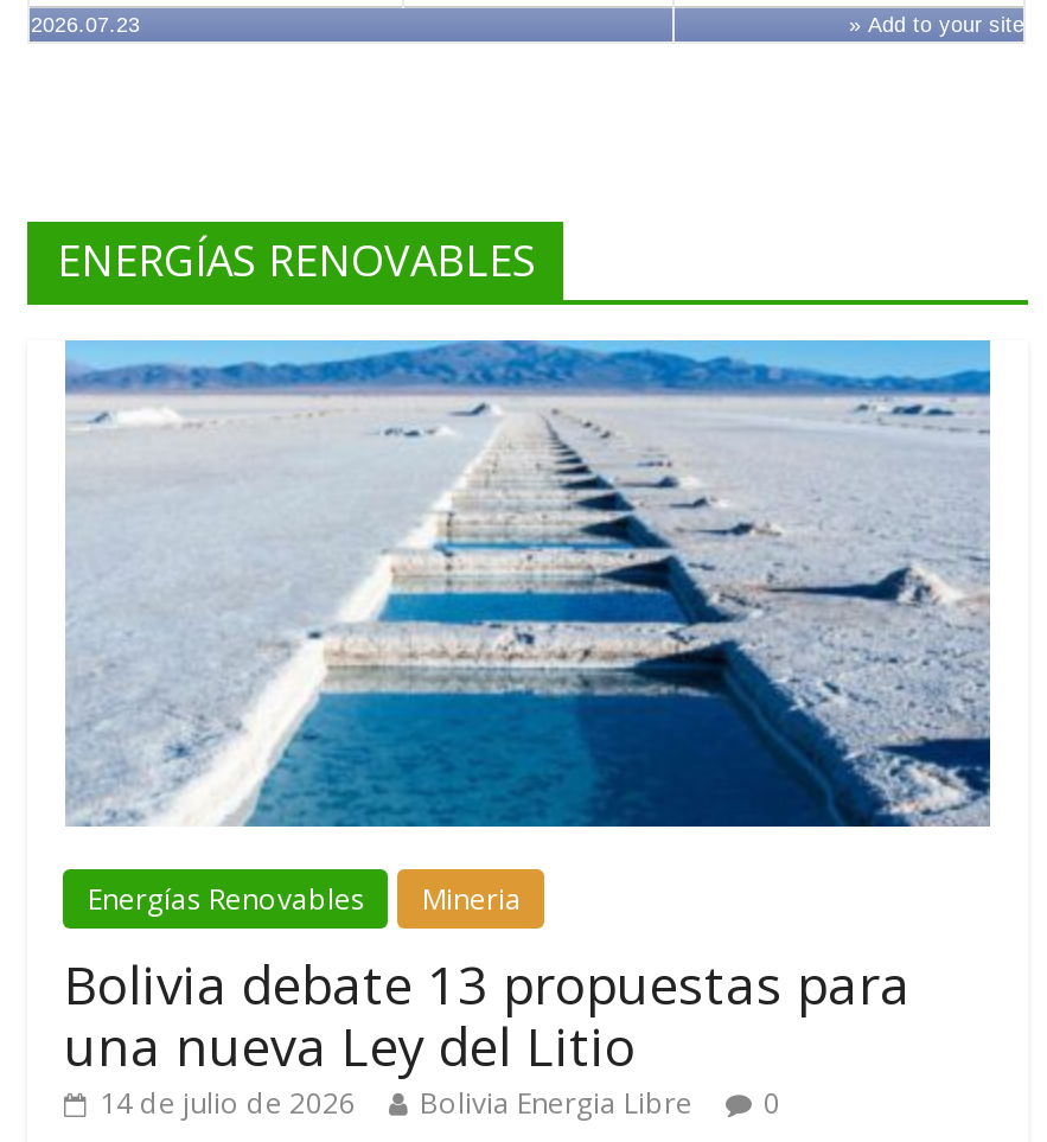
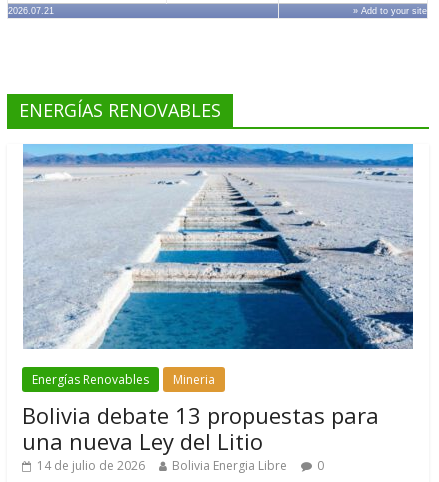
[31,14,140,37] 2026.07.23 -> [8,6,54,16] 2026.07.21

